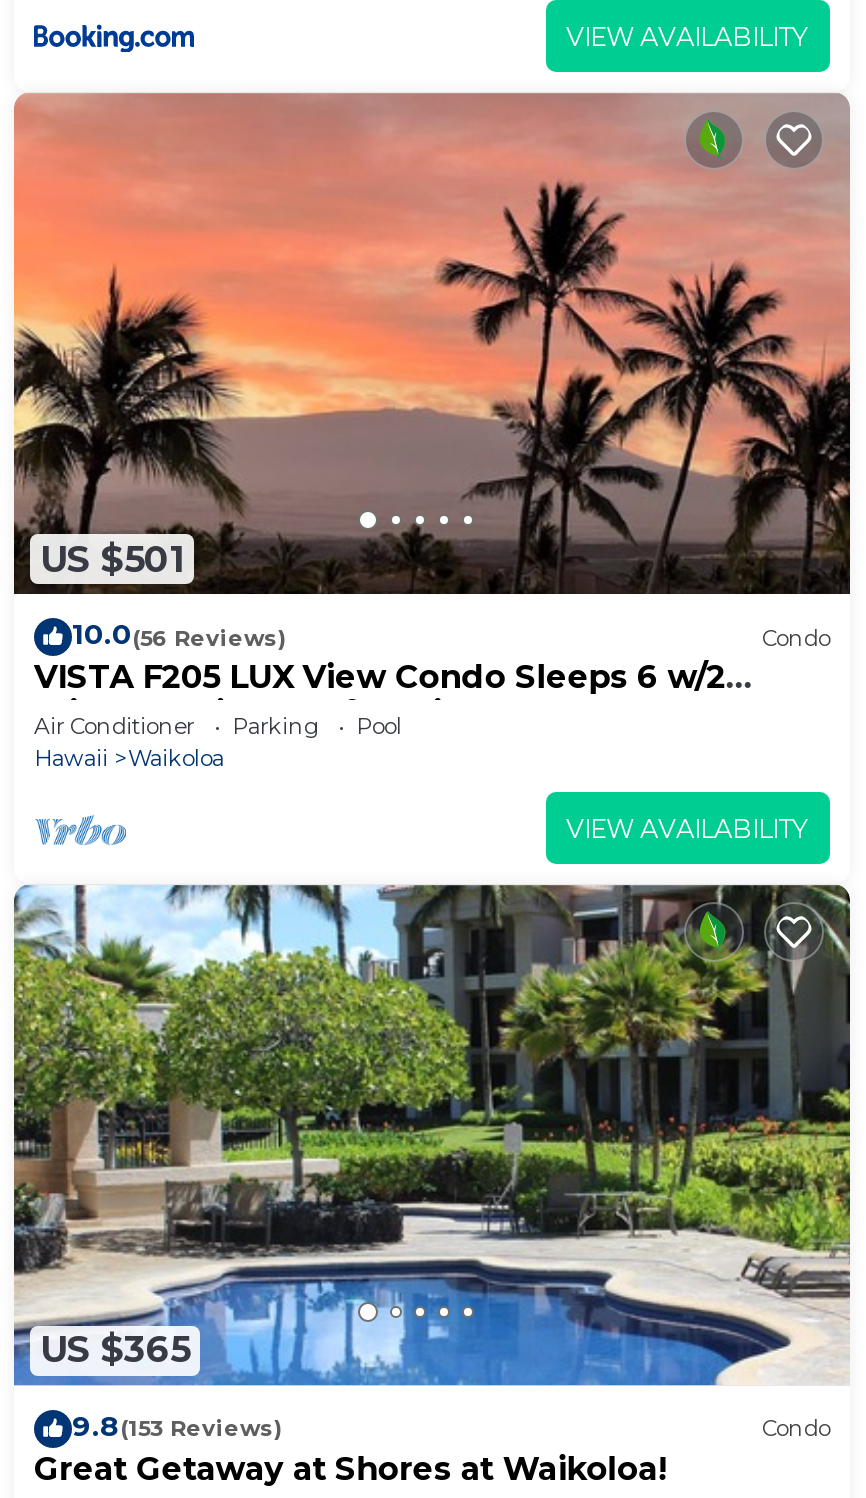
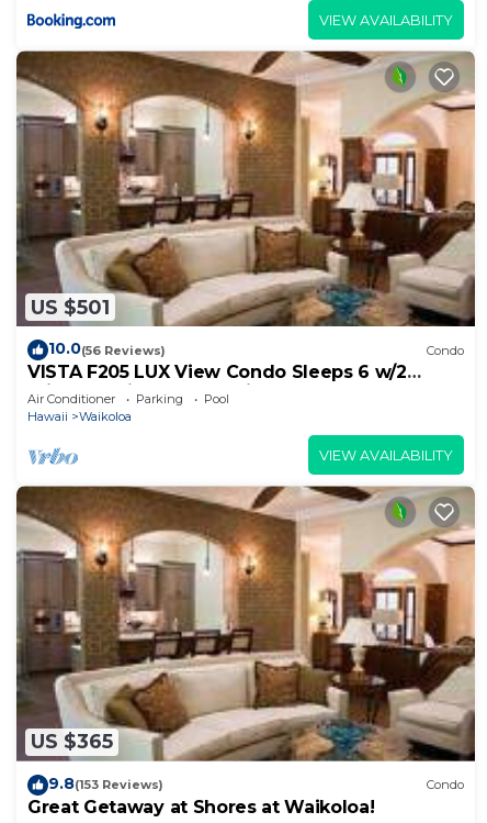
[12,92,852,596] [image] -> [15,51,476,327] [image]
[12,884,852,1388] [image] -> [15,485,476,763] [image]

